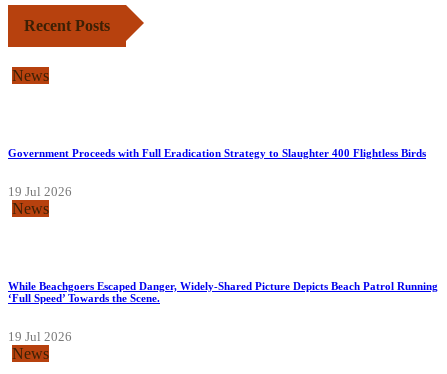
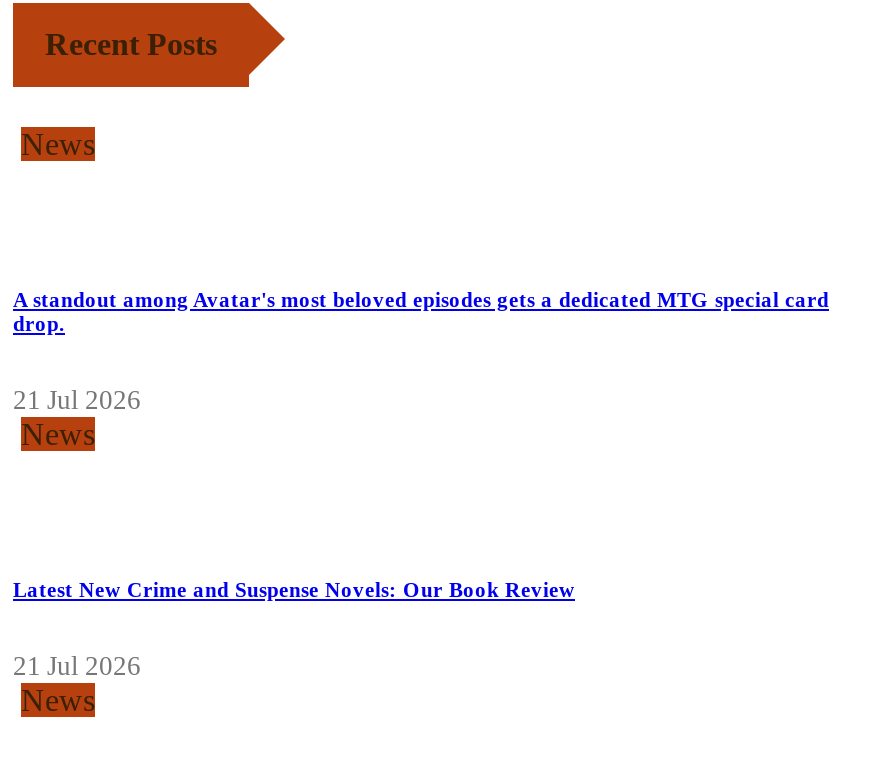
[8,147,426,159] Government Proceeds with Full Eradication Strategy to Slaughter 400 Flightless Birds -> [13,288,829,336] A standout among Avatar's most beloved episodes gets a dedicated MTG special card | drop.
[8,184,72,199] 19 Jul 2026 -> [13,386,141,416] 21 Jul 2026
[8,280,438,304] While Beachgoers Escaped Danger, Widely-Shared Picture Depicts Beach Patrol Running | ‘Full Speed’ Towards the Scene. -> [13,578,575,602] Latest New Crime and Suspense Novels: Our Book Review
[8,329,72,344] 19 Jul 2026 -> [13,652,141,682] 21 Jul 2026

